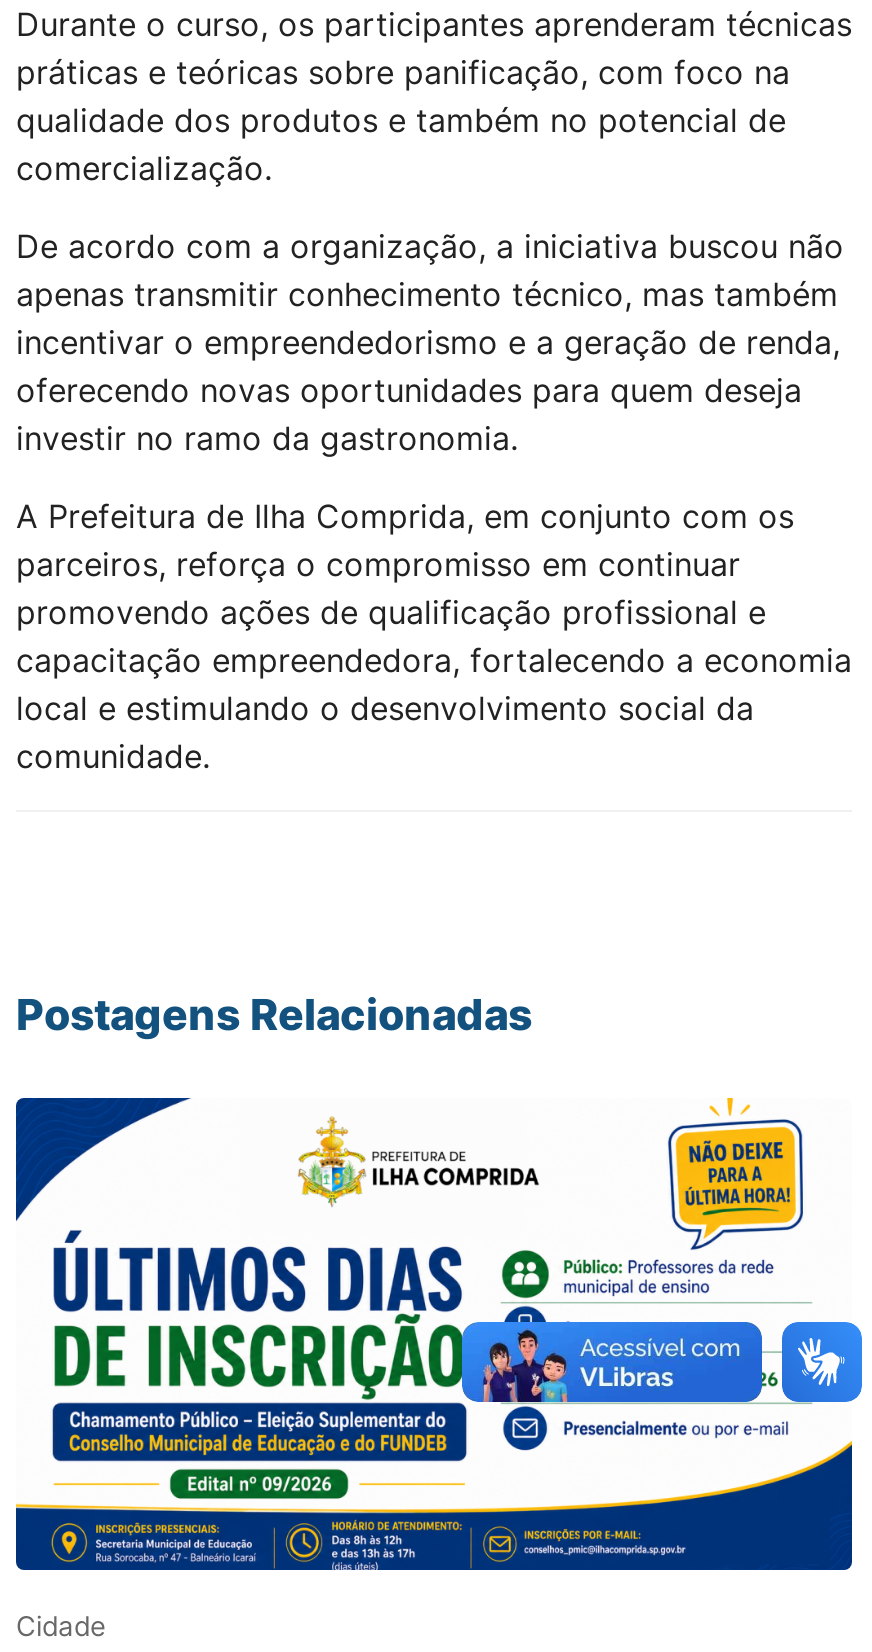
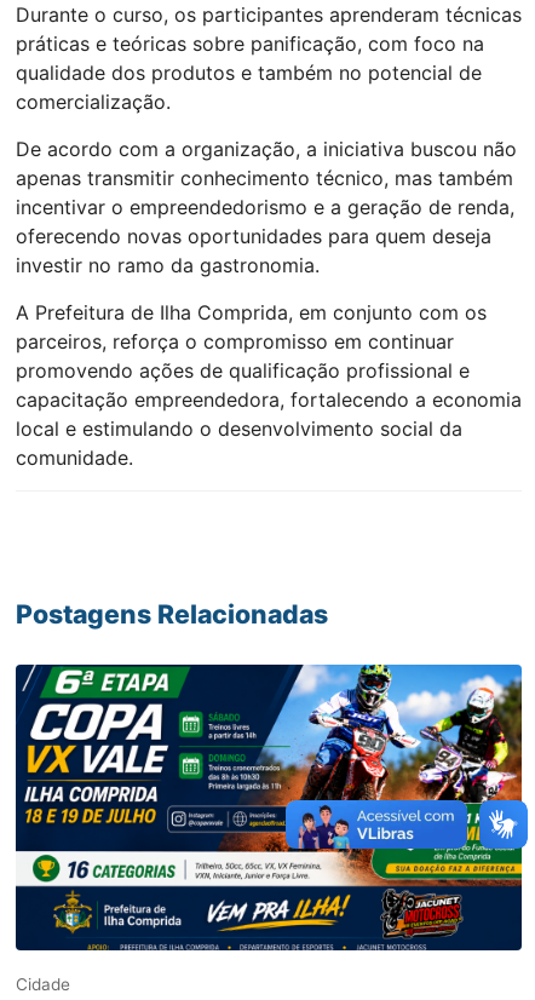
[16,1096,854,1572] [image] -> [15,663,523,952] [image]

